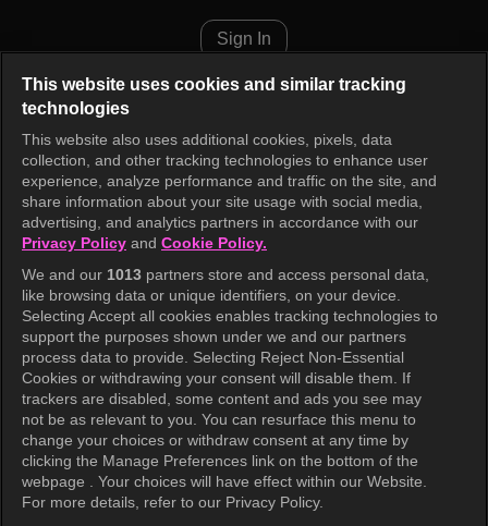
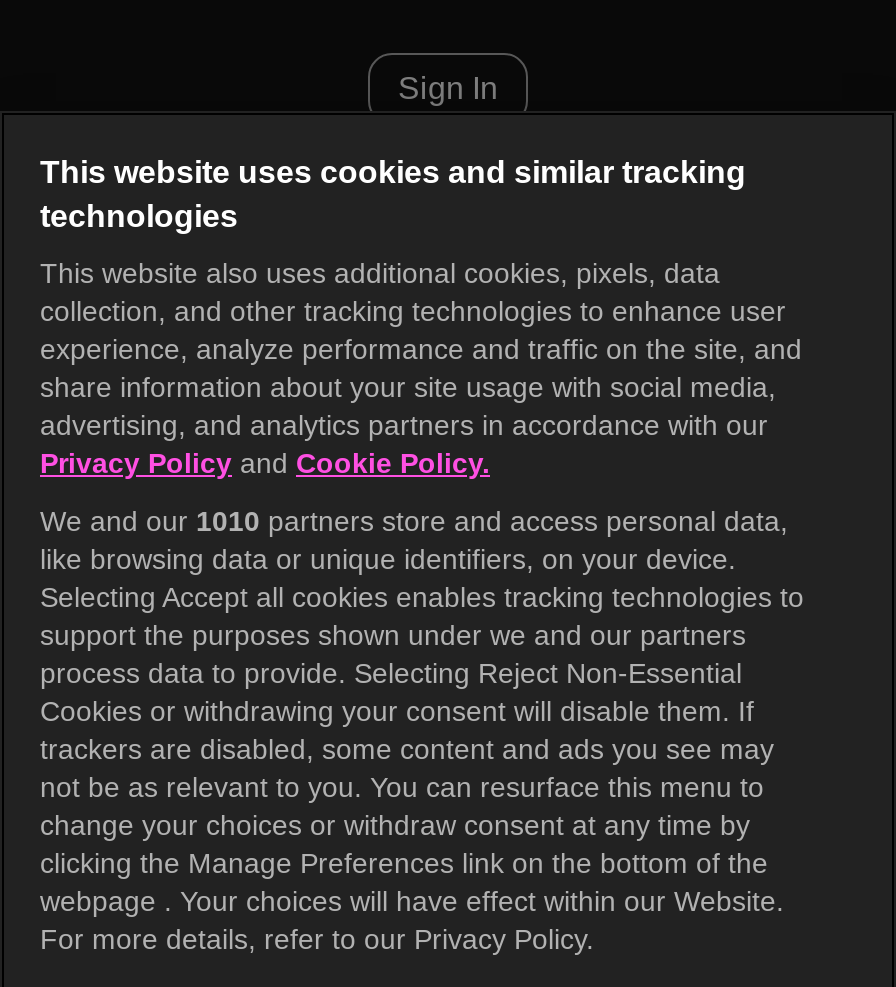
[22,266,429,283] We and our 1013 partners store and access personal data, -> [40,505,788,537] We and our 1010 partners store and access personal data,

